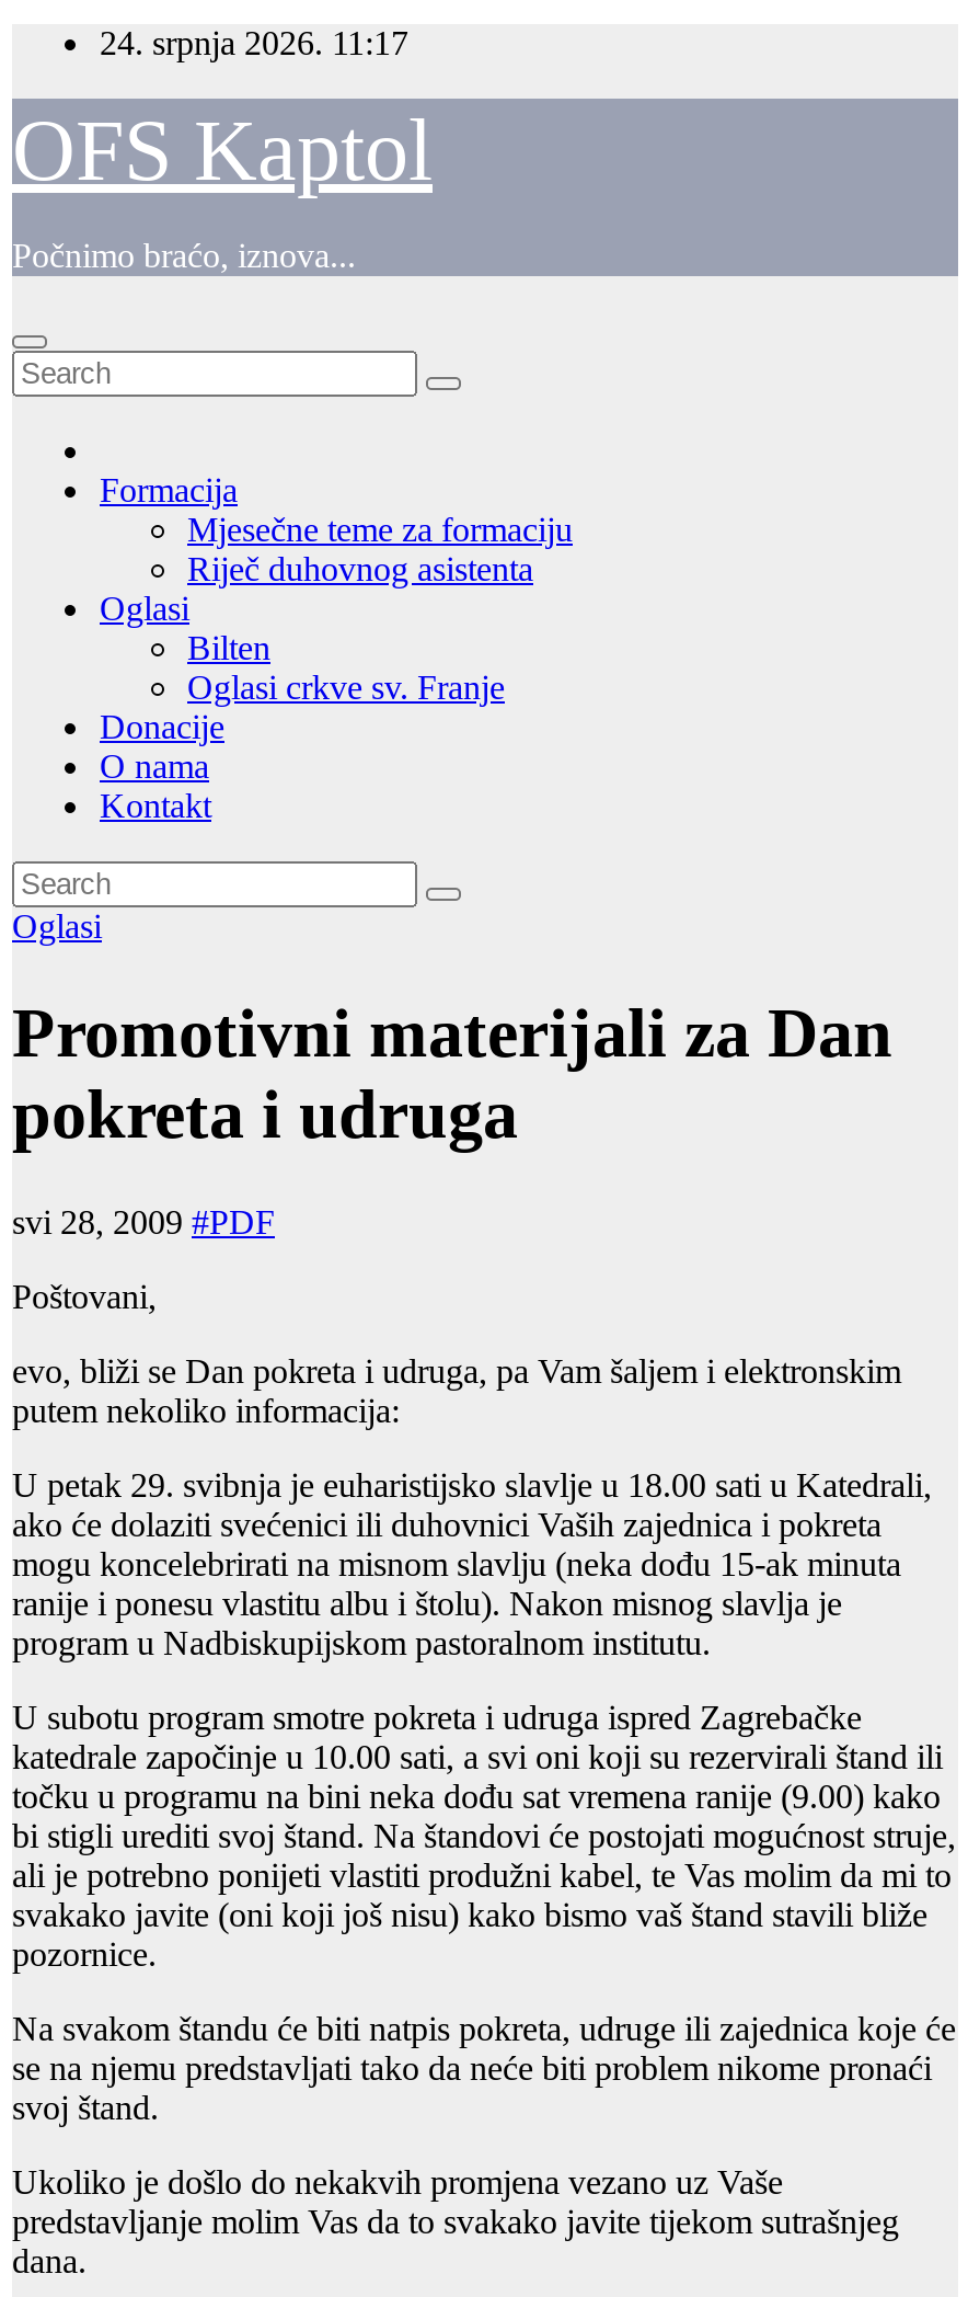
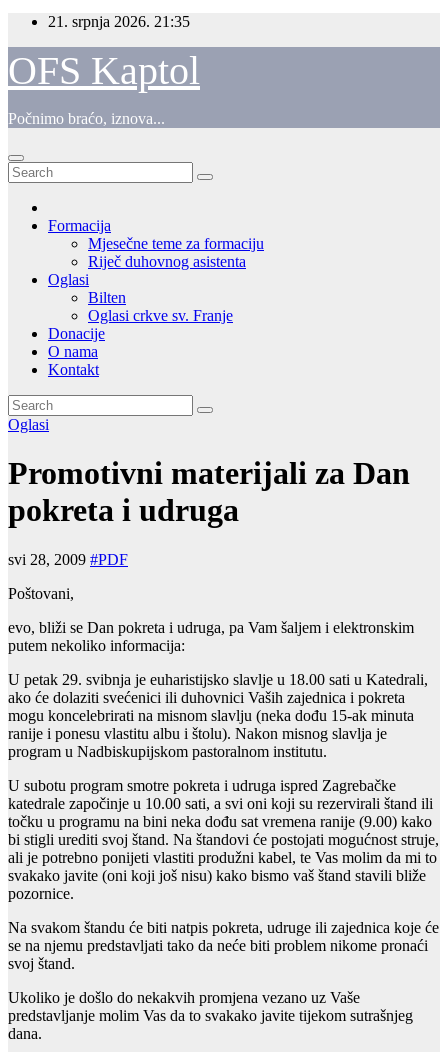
[100,24,408,61] 24. srpnja 2026. 11:17 -> [48,13,190,30] 21. srpnja 2026. 21:35

